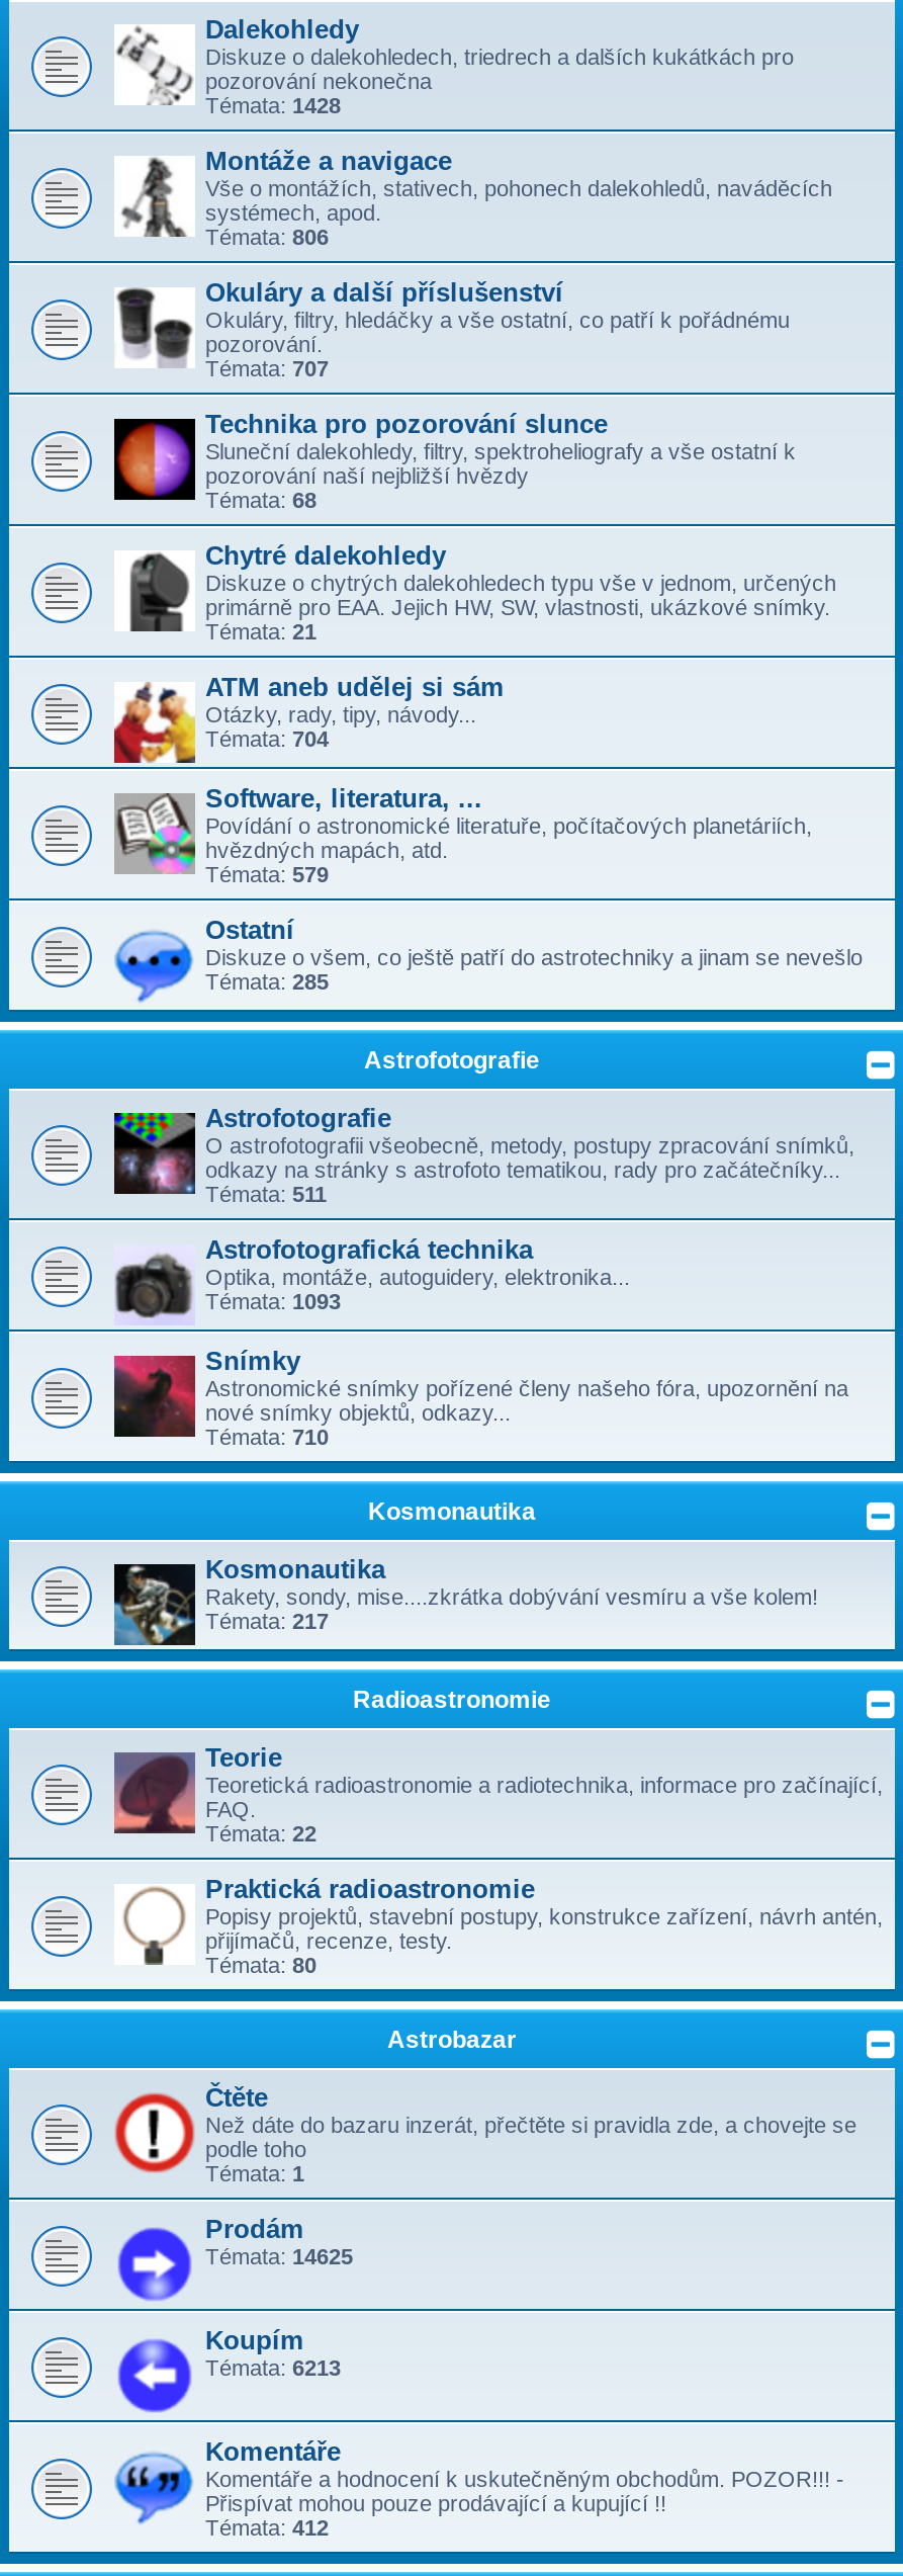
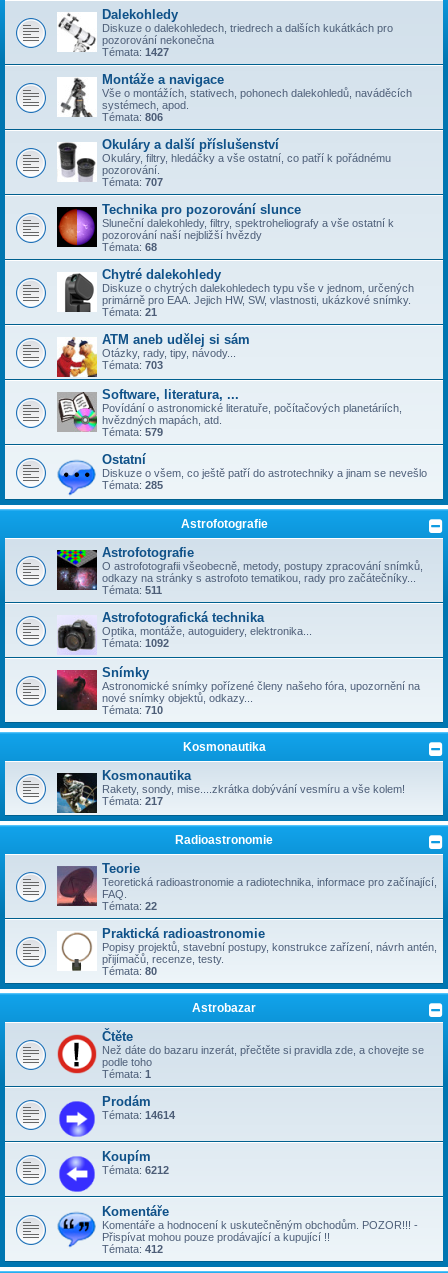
[205,93,341,117] Témata: 1428 -> [102,46,169,58] Témata: 1427
[205,726,329,751] Témata: 704 -> [102,359,163,371] Témata: 703
[205,1289,341,1313] Témata: 1093 -> [102,637,169,649] Témata: 1092
[205,2244,353,2268] Témata: 14625 -> [102,1109,175,1121] Témata: 14614
[205,2355,341,2380] Témata: 6213 -> [102,1164,169,1176] Témata: 6212

